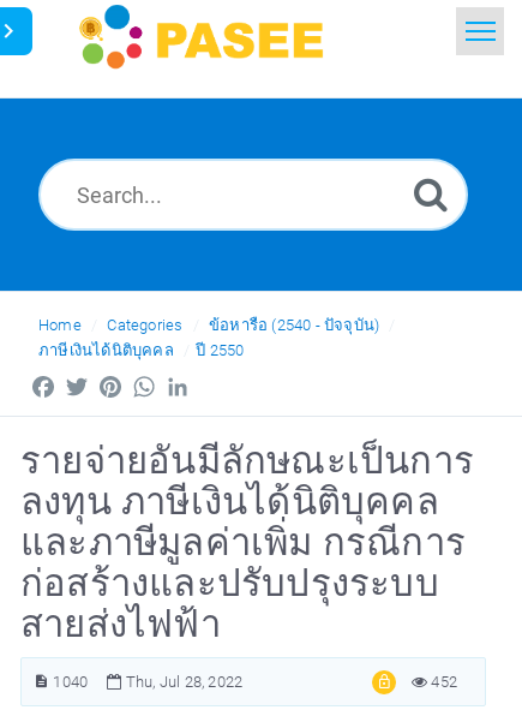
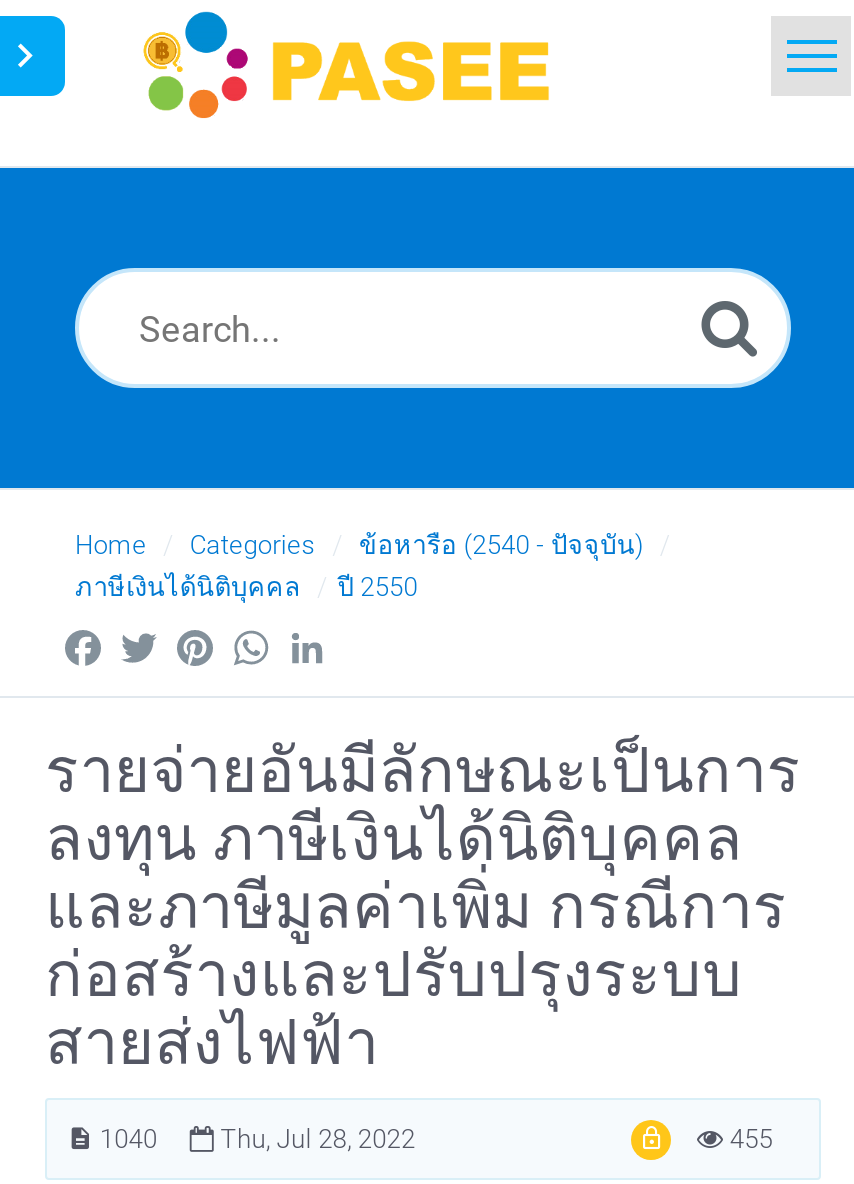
[427,673,457,691] 452 -> [723,1124,773,1154] 455

